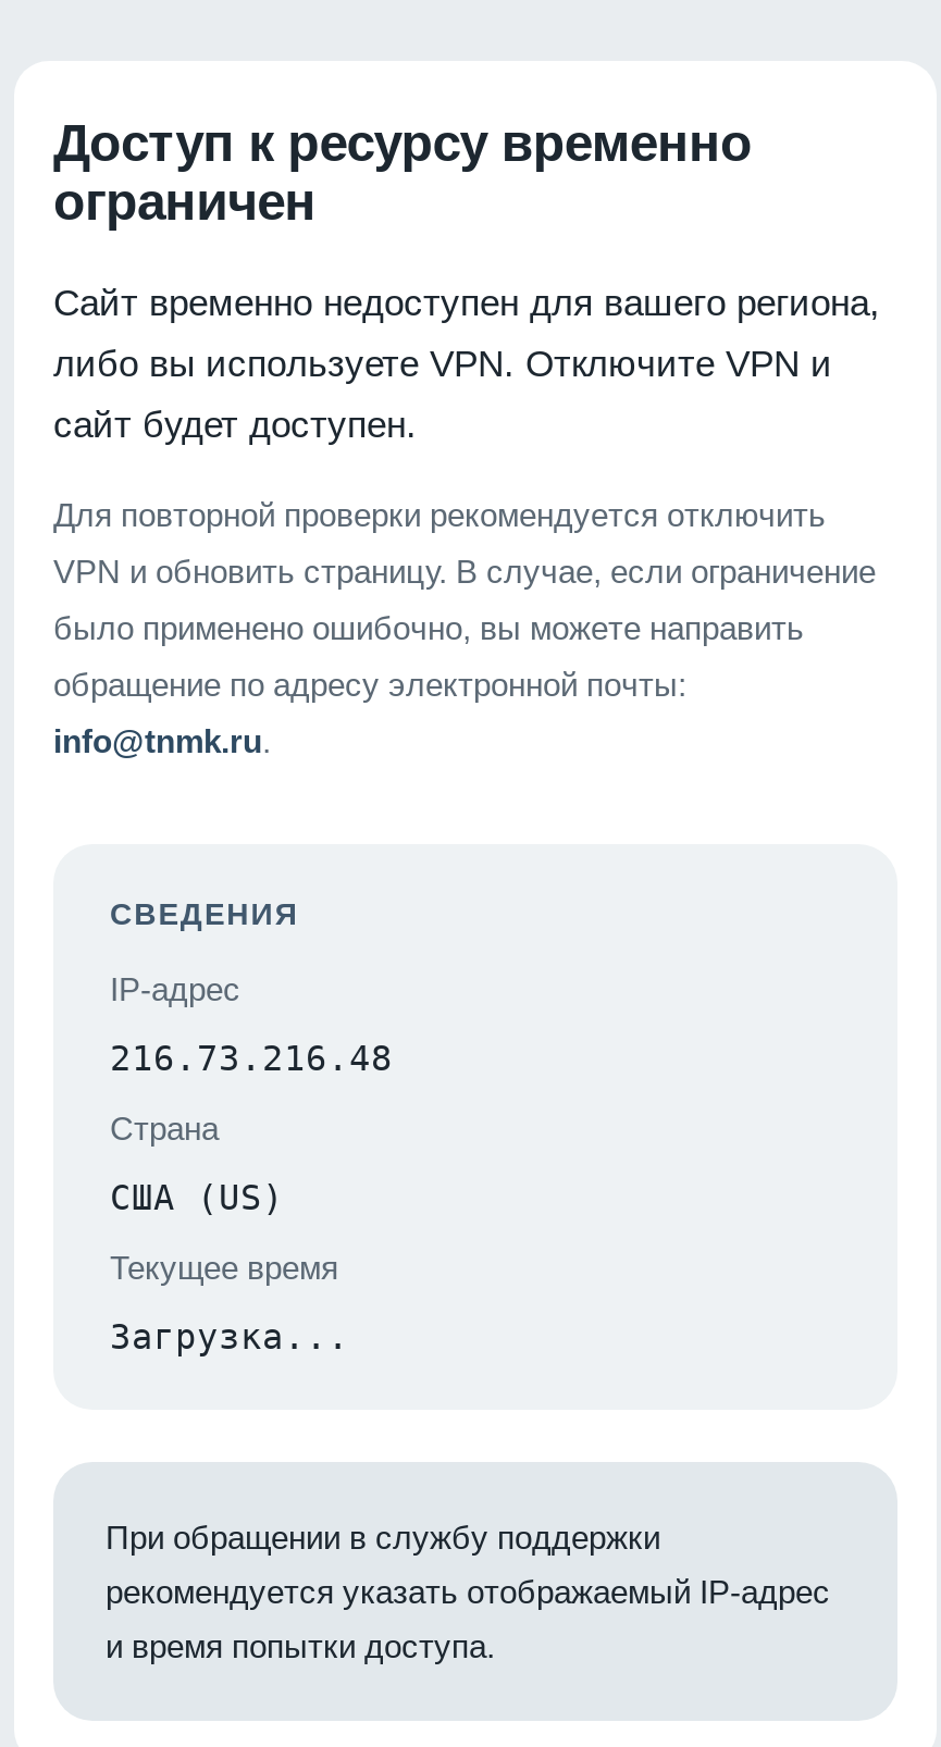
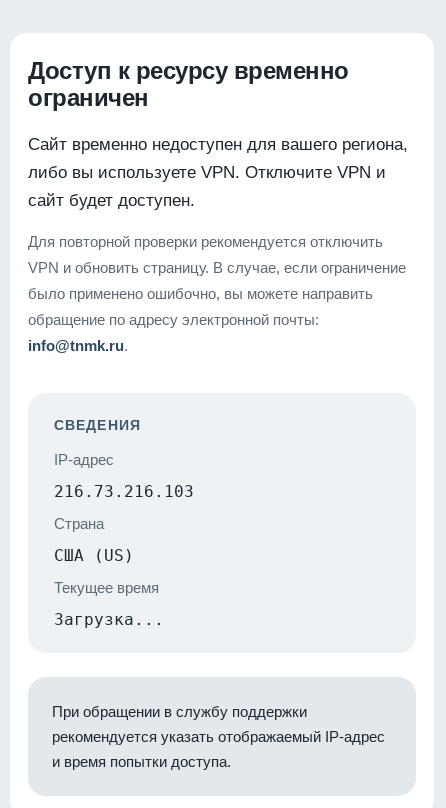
[110,1037,393,1078] 216.73.216.48 -> [54,481,194,500] 216.73.216.103

